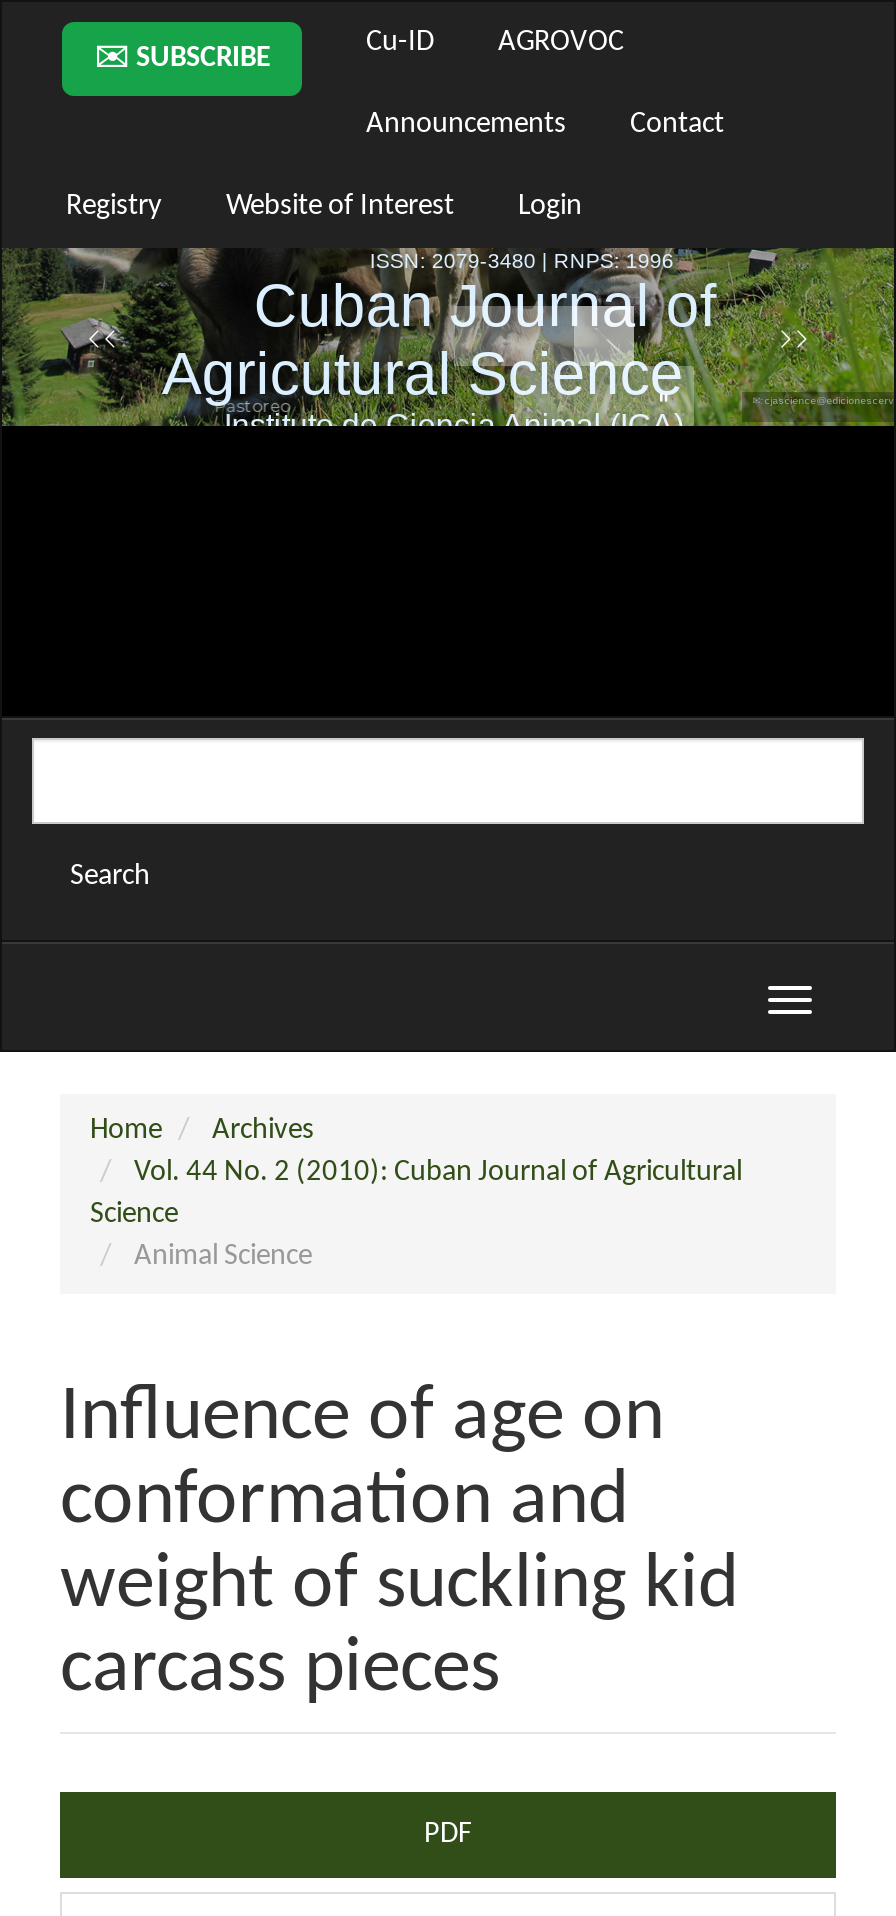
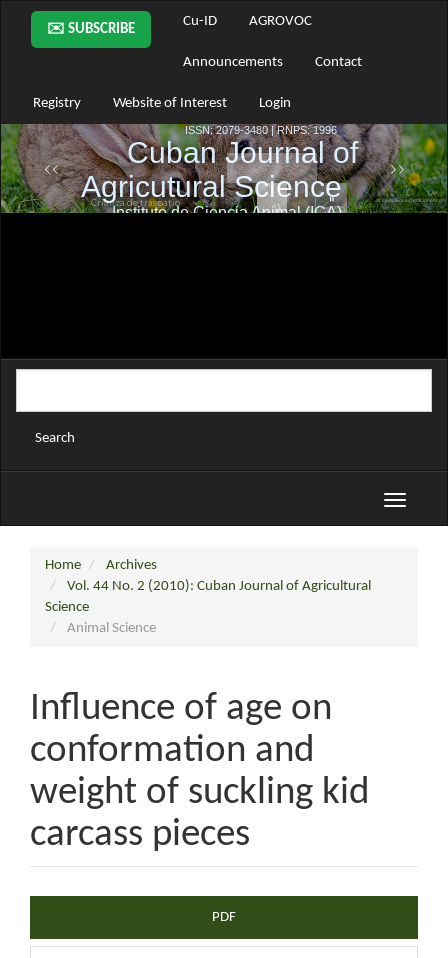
[6,248,890,426] [image] -> [3,123,445,213] [image]

